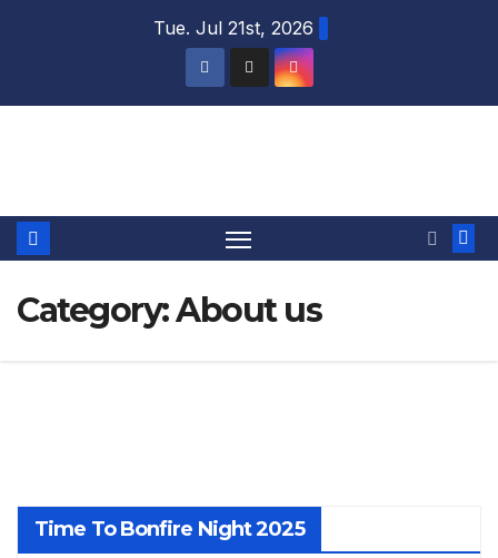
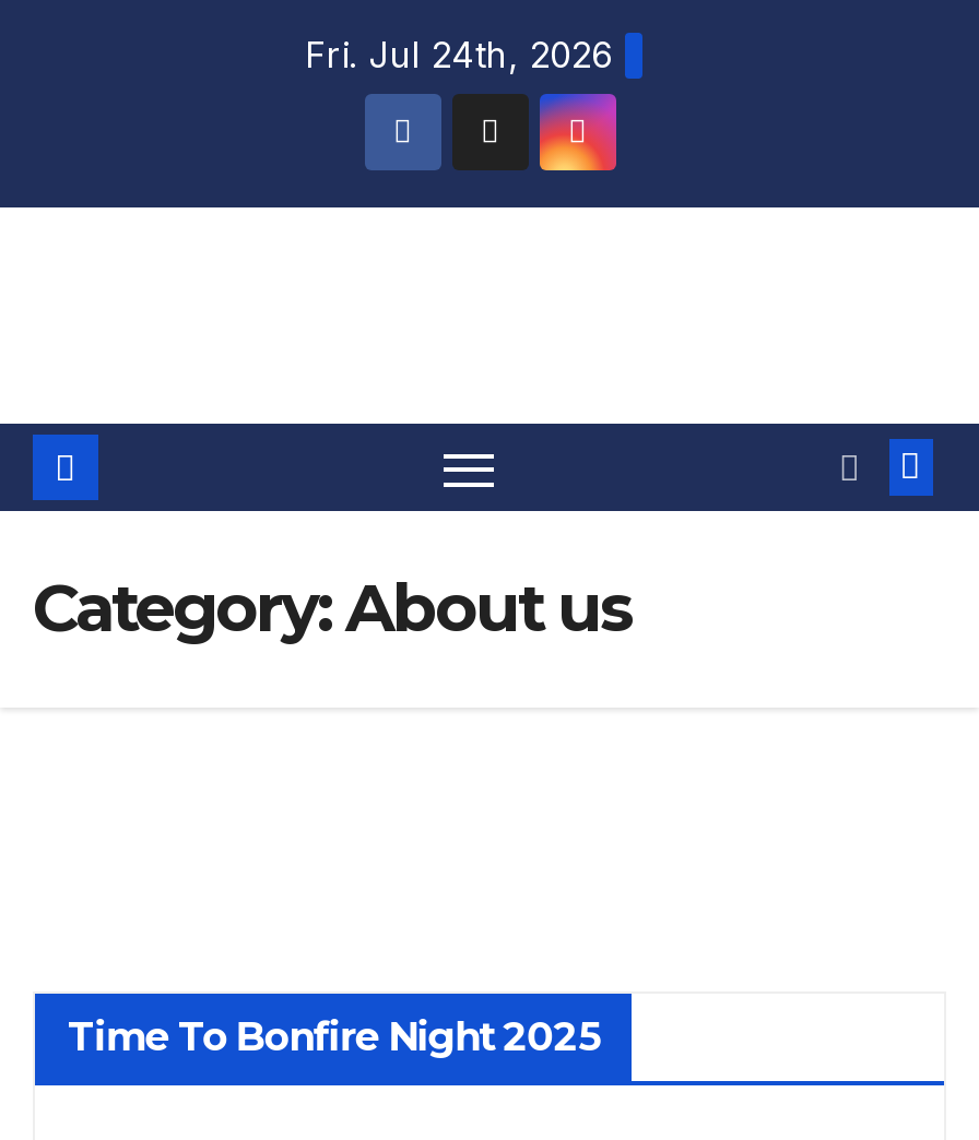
[153,17,313,39] Tue. Jul 21st, 2026 -> [305,33,613,76] Fri. Jul 24th, 2026

